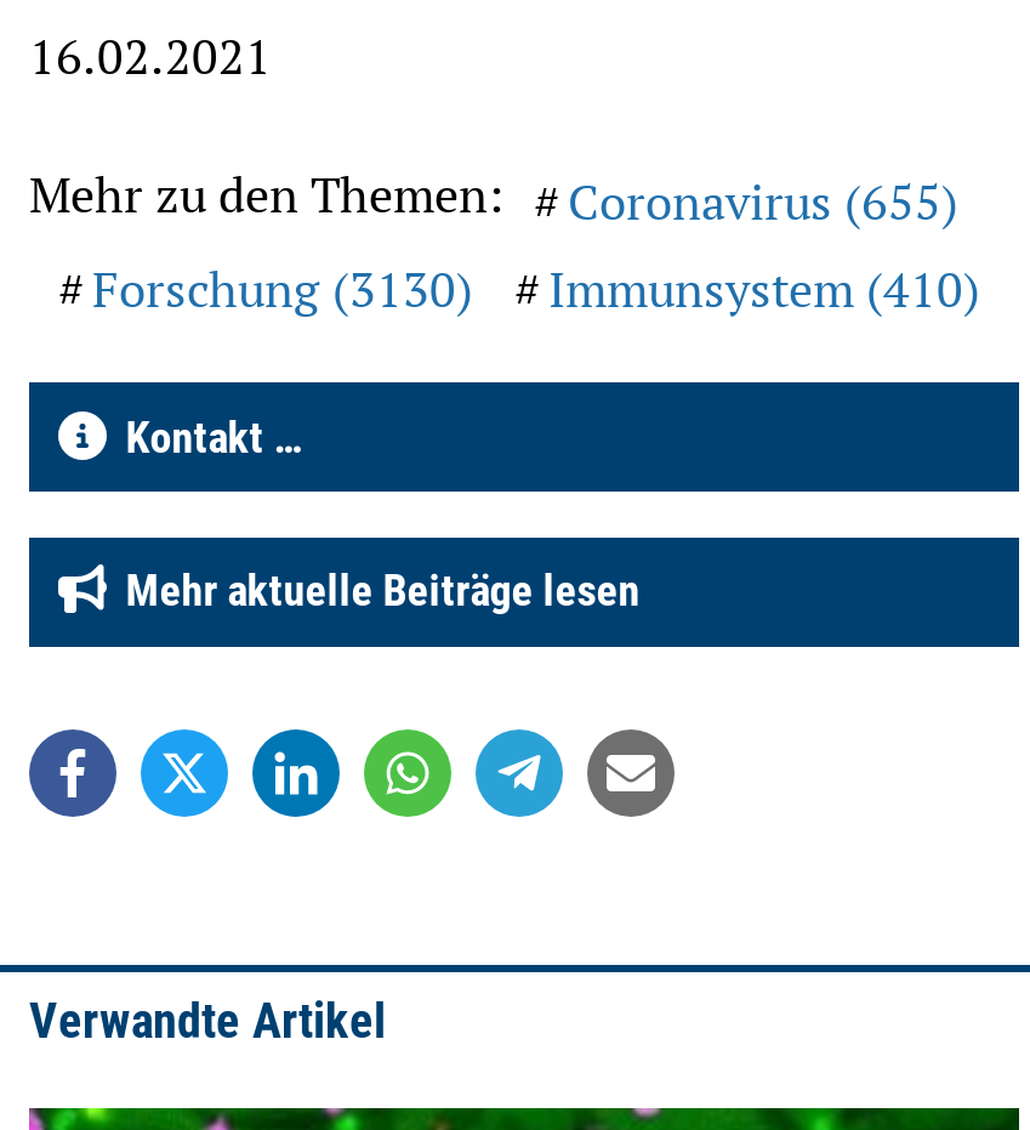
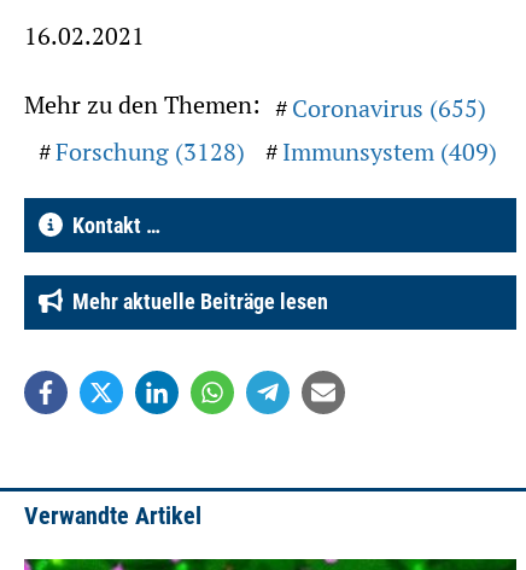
[92,257,473,322] Forschung (3130) -> [55,135,245,168] Forschung (3128)
[548,257,980,322] Immunsystem (410) -> [282,135,497,168] Immunsystem (409)

